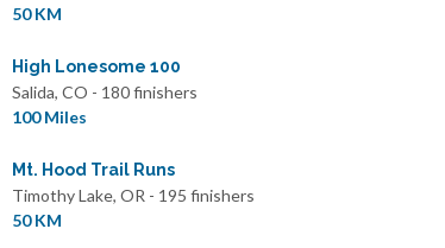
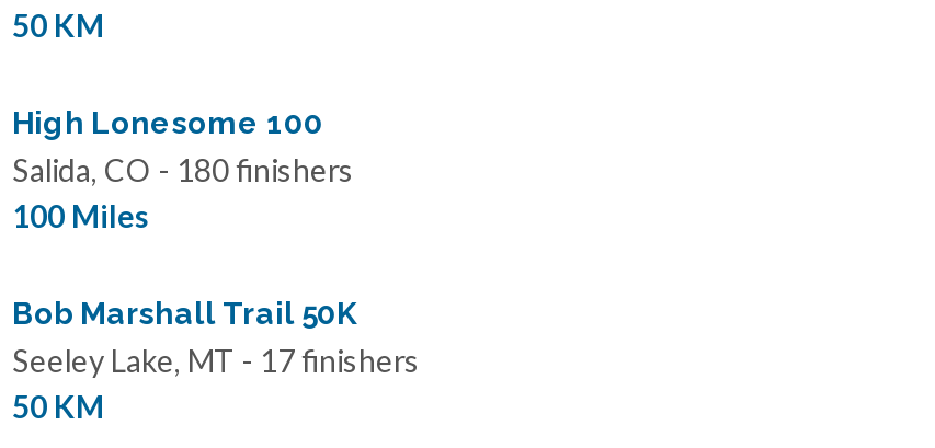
[12,160,175,179] Mt. Hood Trail Runs -> [12,296,356,331] Bob Marshall Trail 50K
[12,185,255,206] Timothy Lake, OR - 195 finishers -> [12,342,420,379] Seeley Lake, MT - 17 finishers

